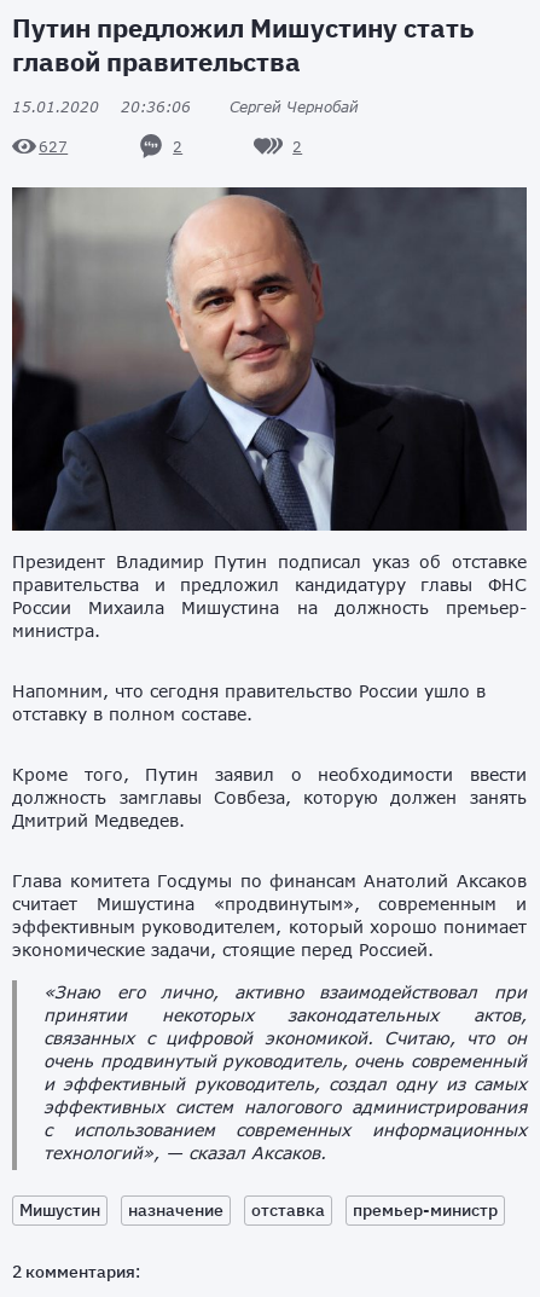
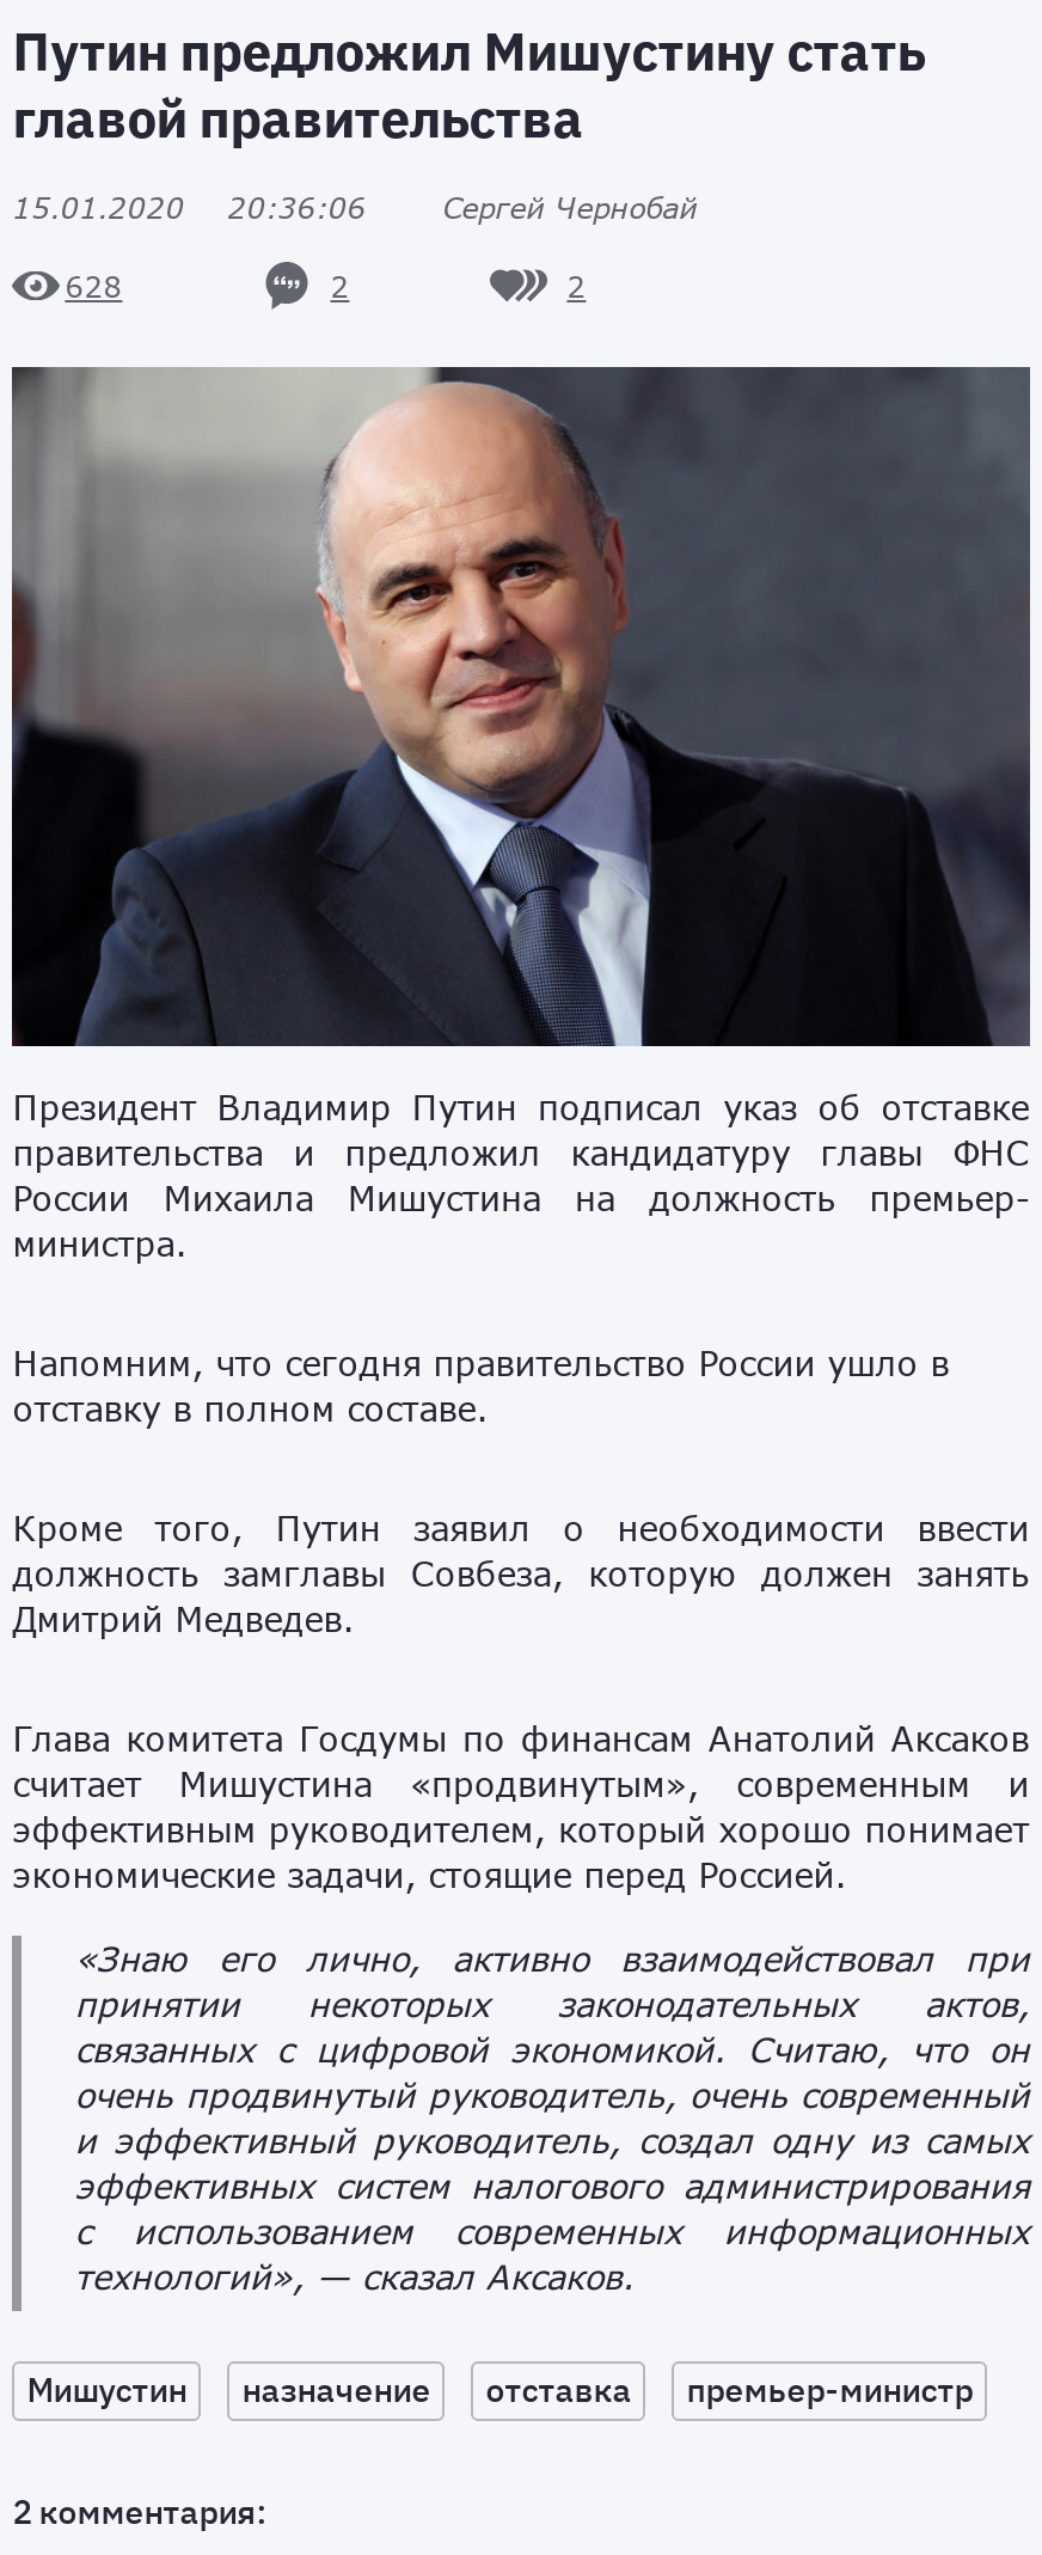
[39,138,68,156] 627 -> [65,269,122,305] 628

